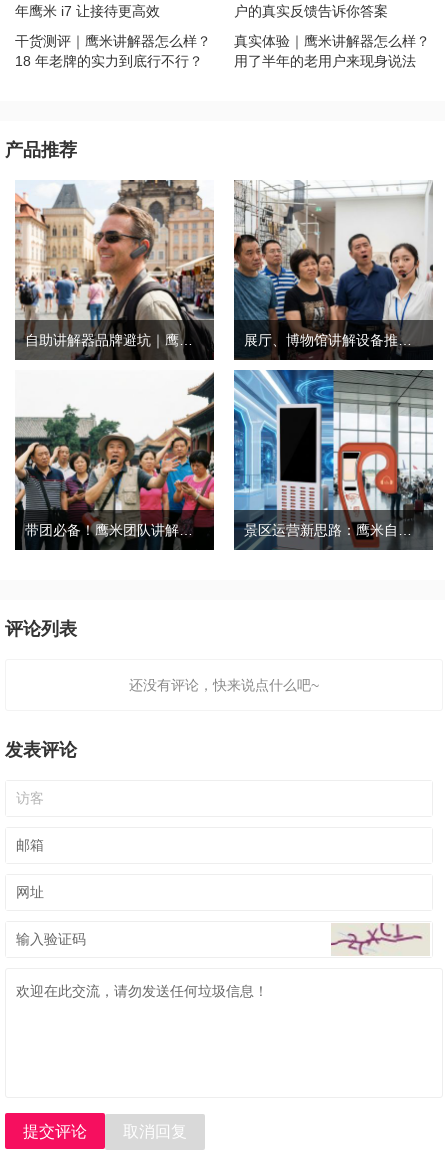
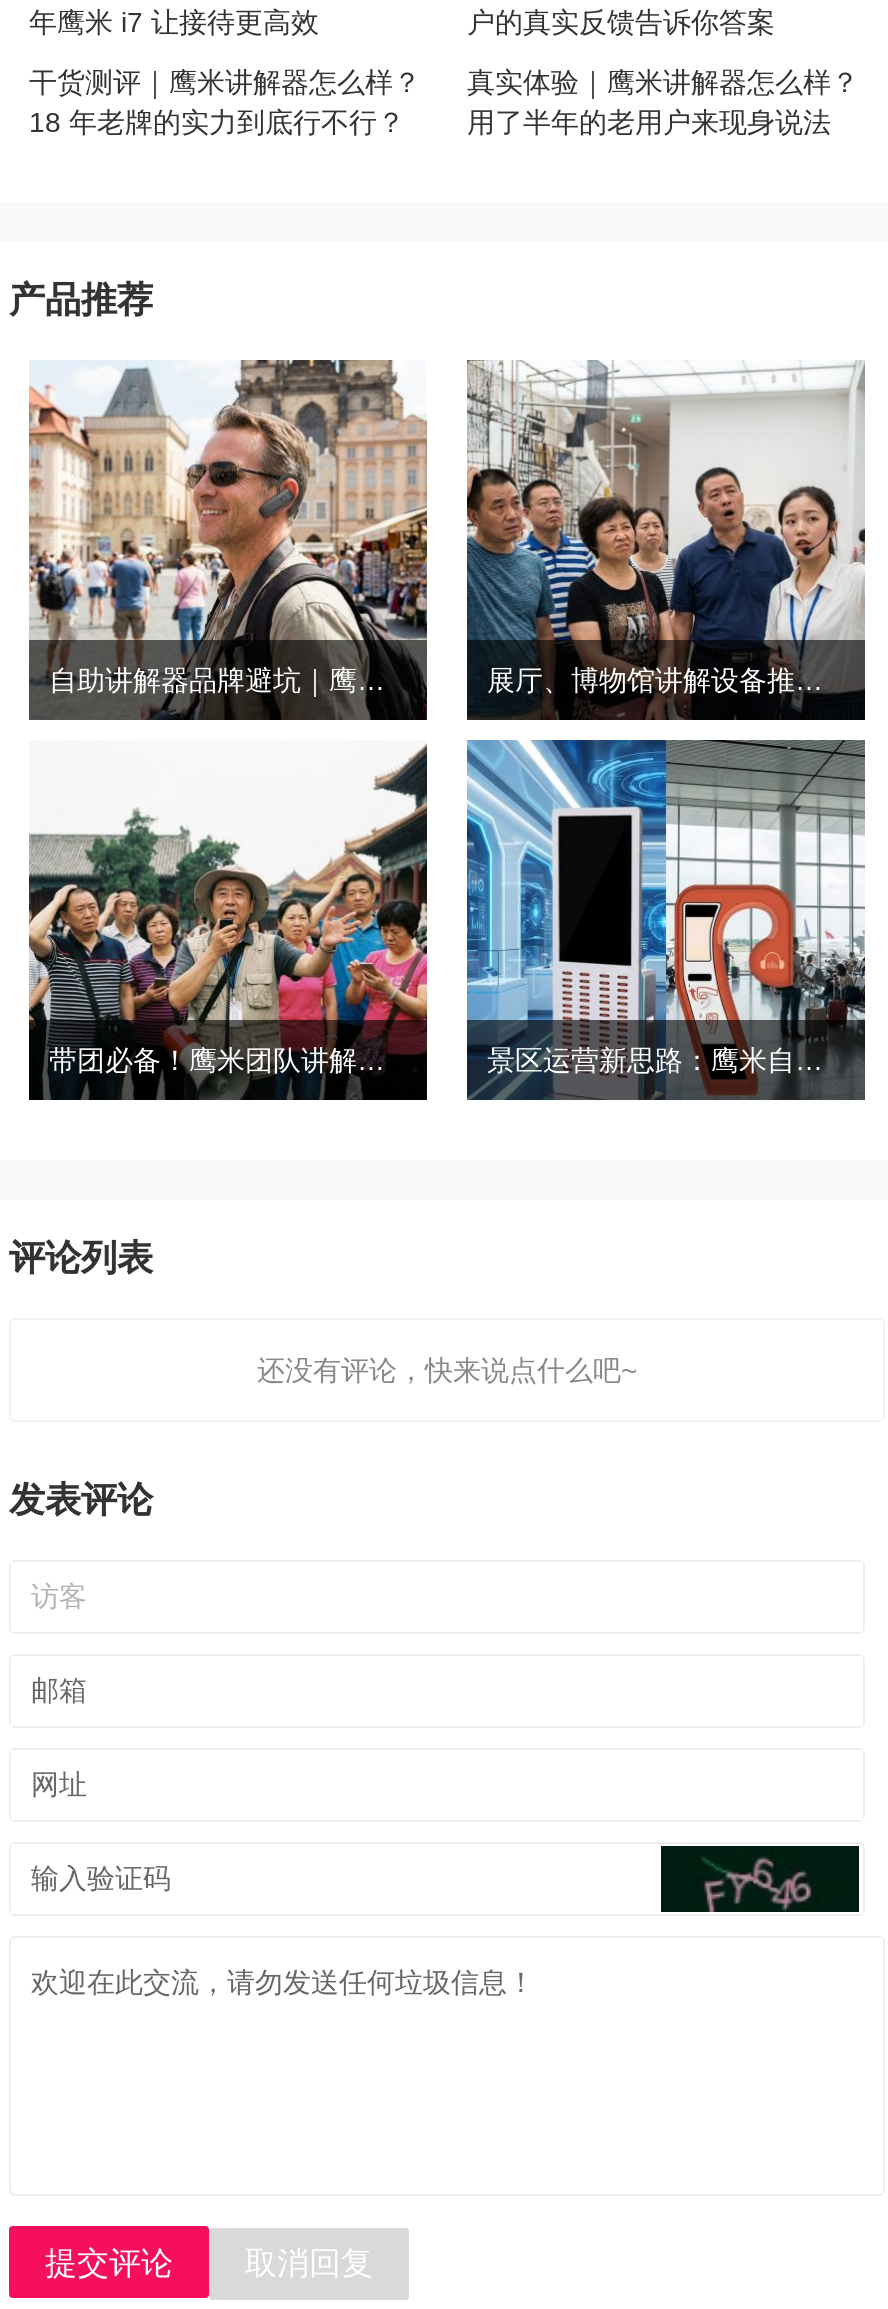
[331,923,430,956] [image] -> [659,1844,861,1914] [image]

